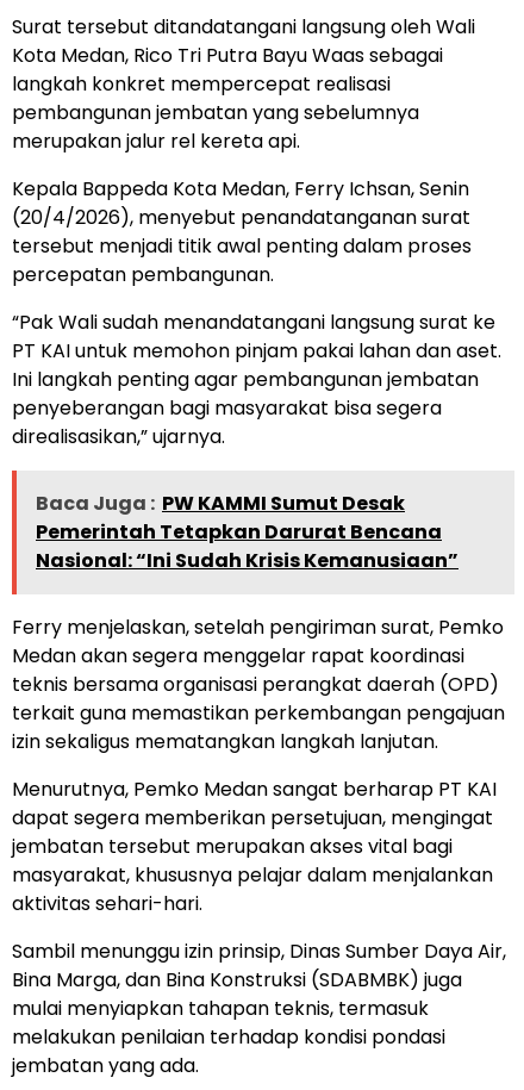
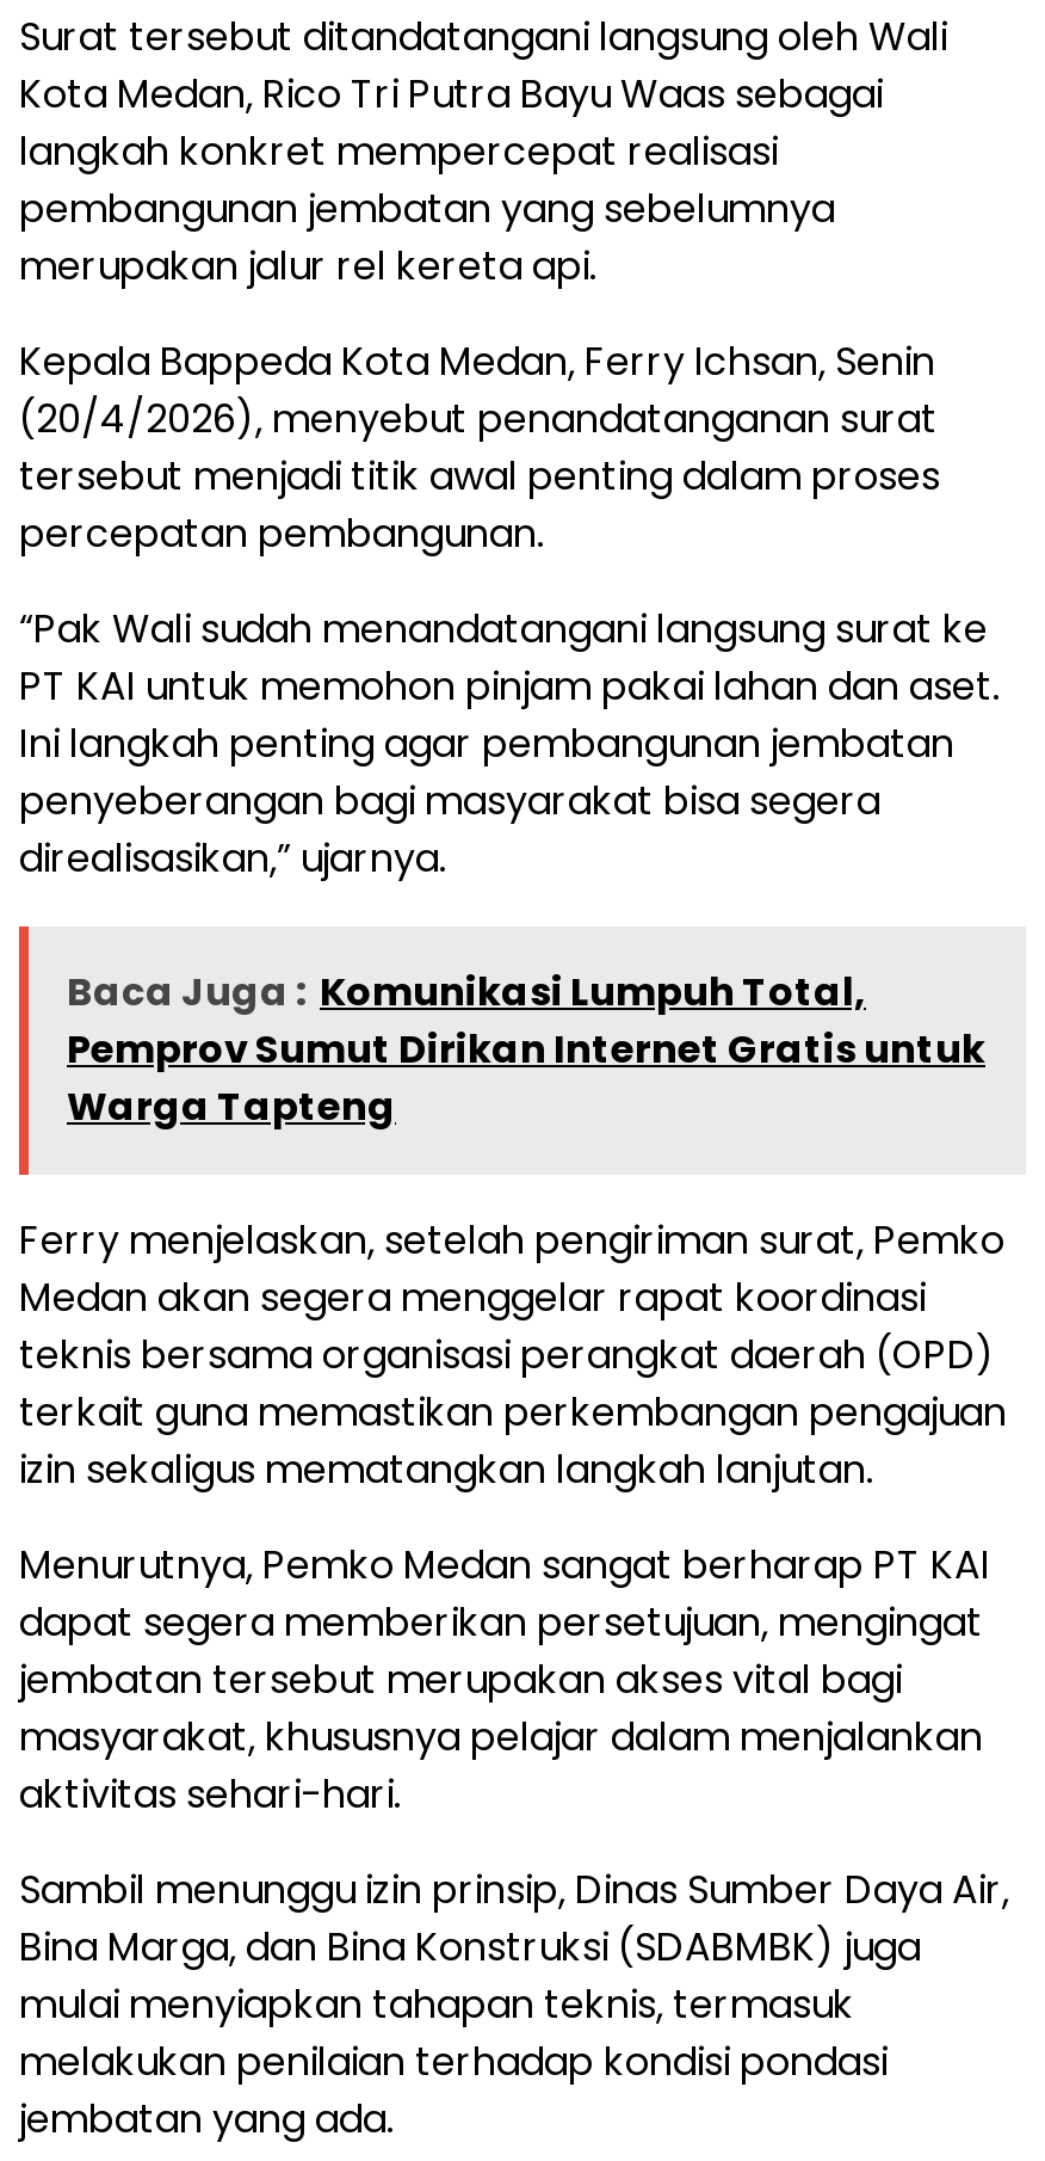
[36,490,458,575] Baca Juga : PW KAMMI Sumut Desak | Pemerintah Tetapkan Darurat Bencana | Nasional: “Ini Sudah Krisis Kemanusiaan” -> [67,966,985,1135] Baca Juga : Komunikasi Lumpuh Total, | Pemprov Sumut Dirikan Internet Gratis untuk | Warga Tapteng

